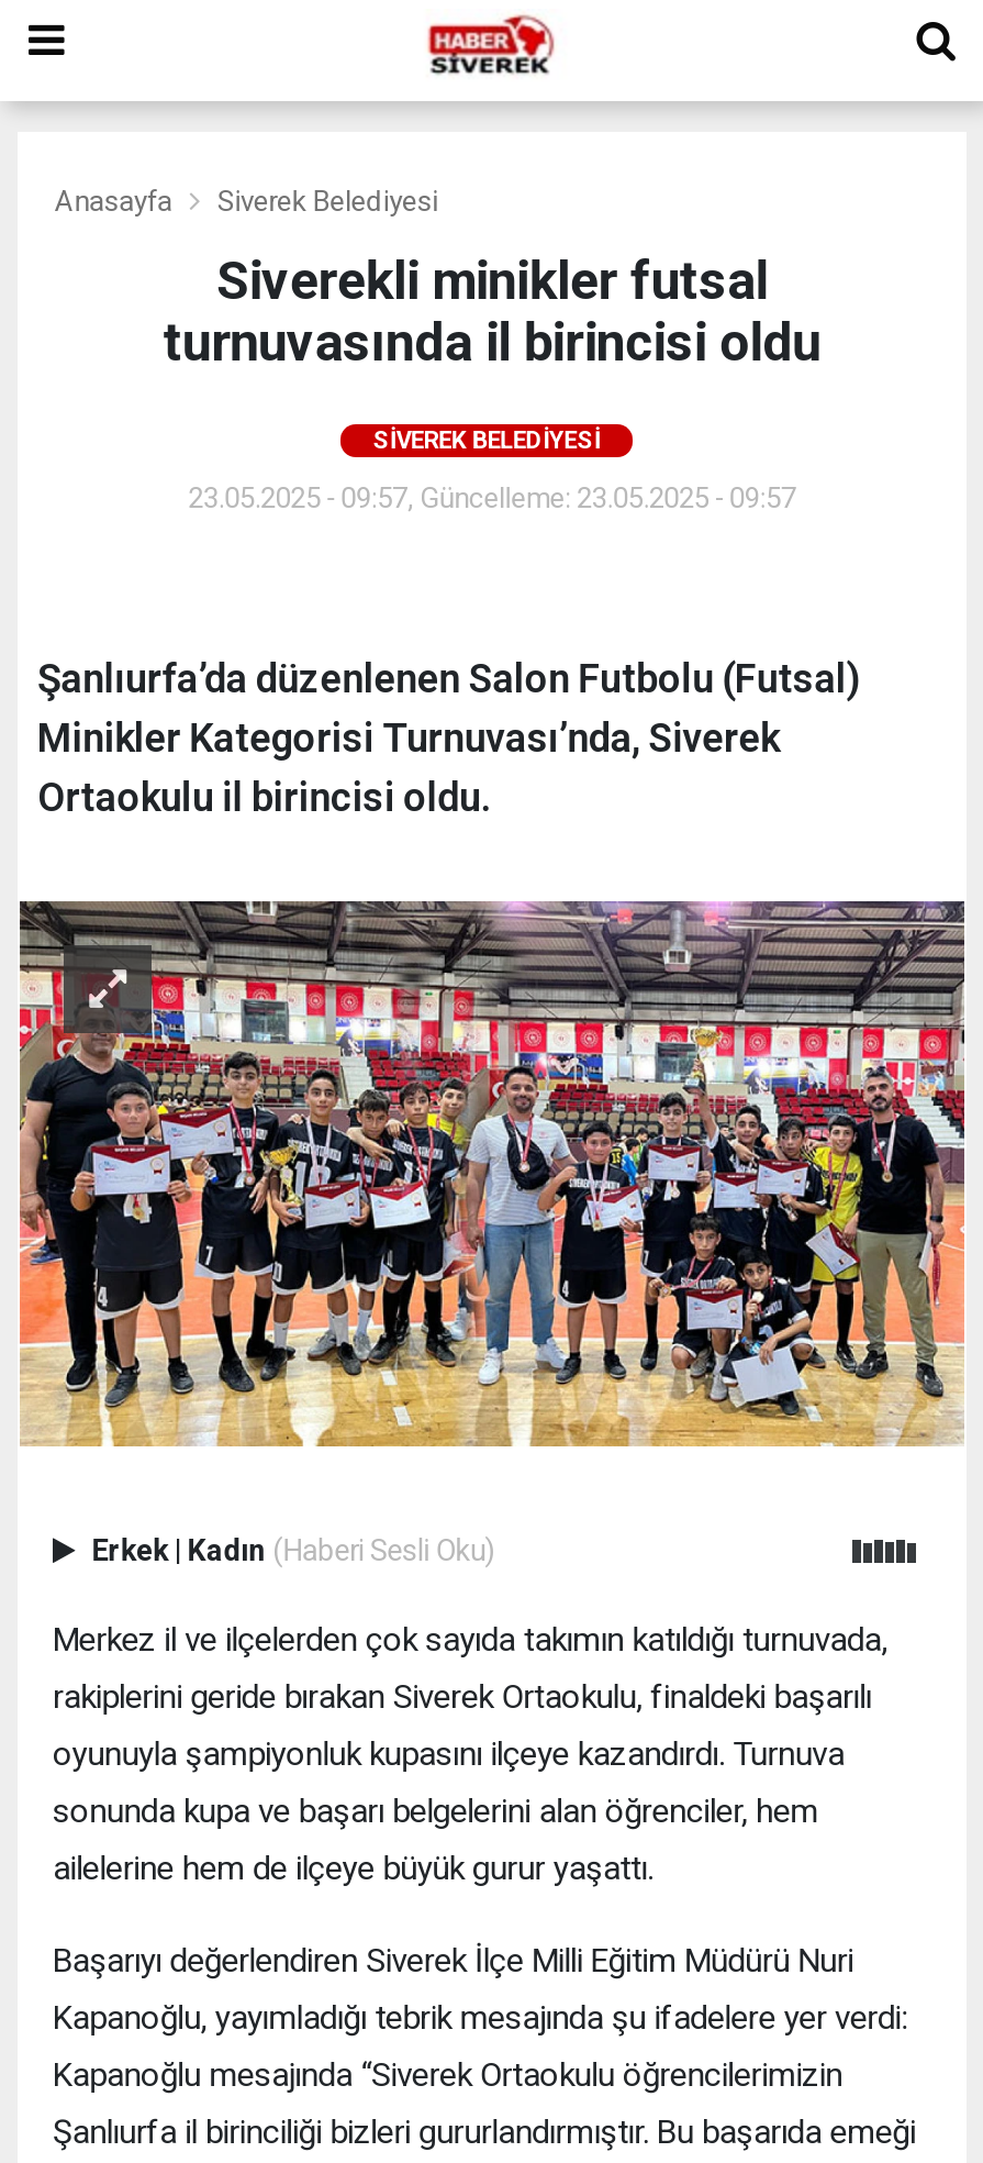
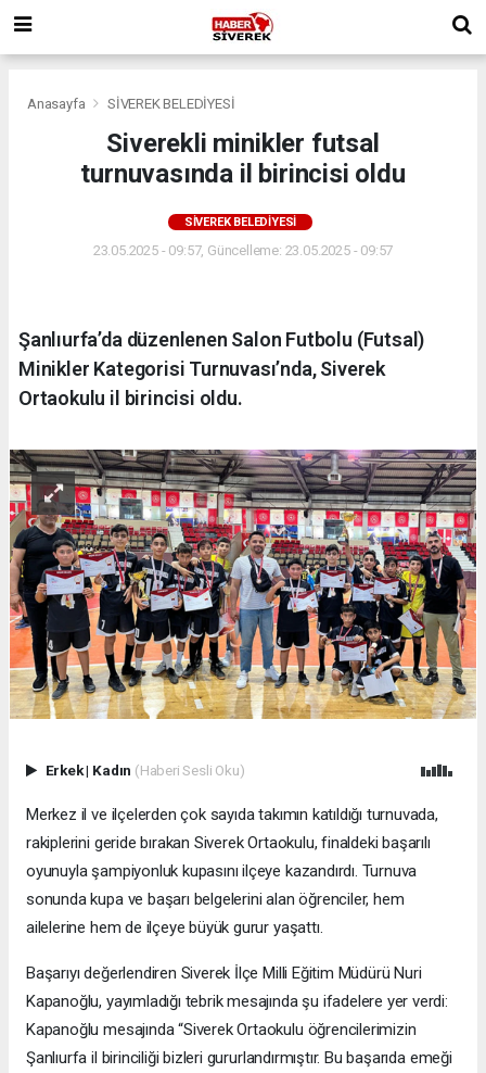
[217,184,438,217] Siverek Belediyesi -> [107,95,235,112] SİVEREK BELEDİYESİ
[373,426,600,455] SIVEREK BELEDIYESI -> [184,215,296,229] SİVEREK BELEDİYESİ

